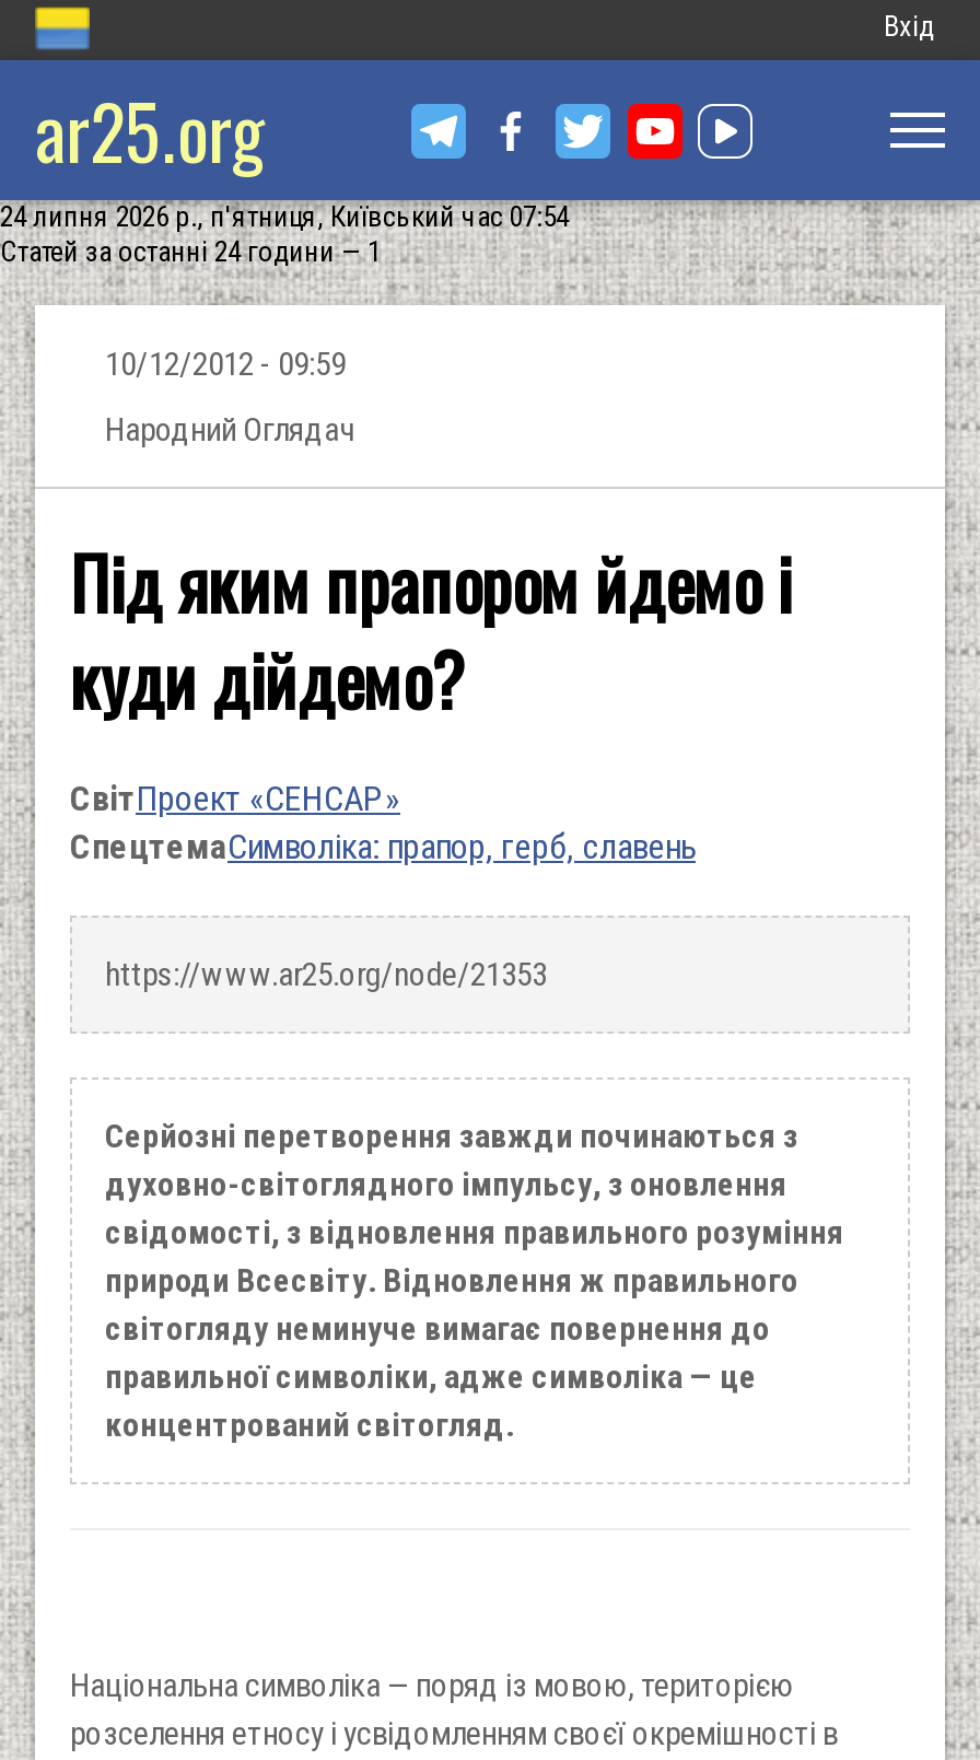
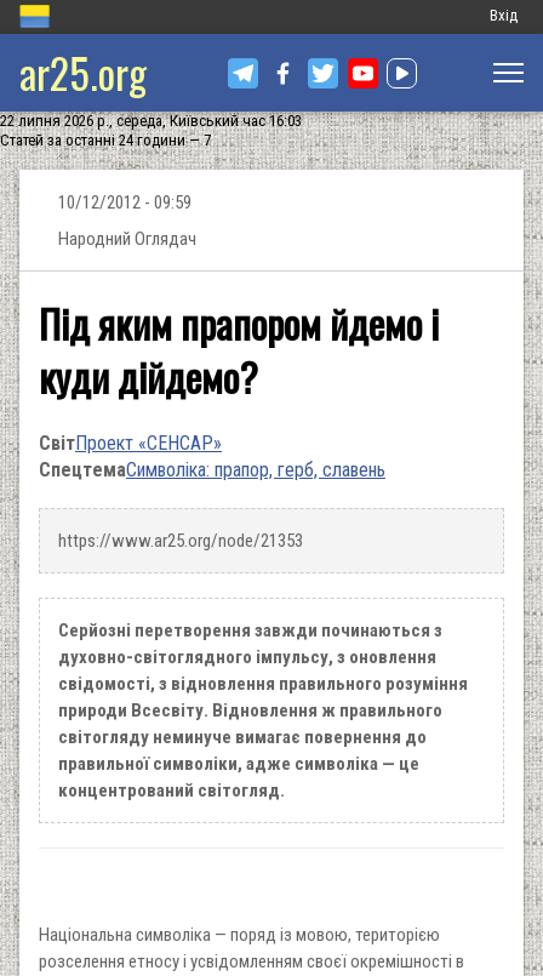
[0,200,569,233] 24 липня 2026 р., п'ятниця, Київський час 07:54 -> [0,112,302,130] 22 липня 2026 р., середа, Київський час 16:03
[0,235,381,268] Статей за останні 24 години — 1 -> [0,131,211,149] Статей за останні 24 години — 7

